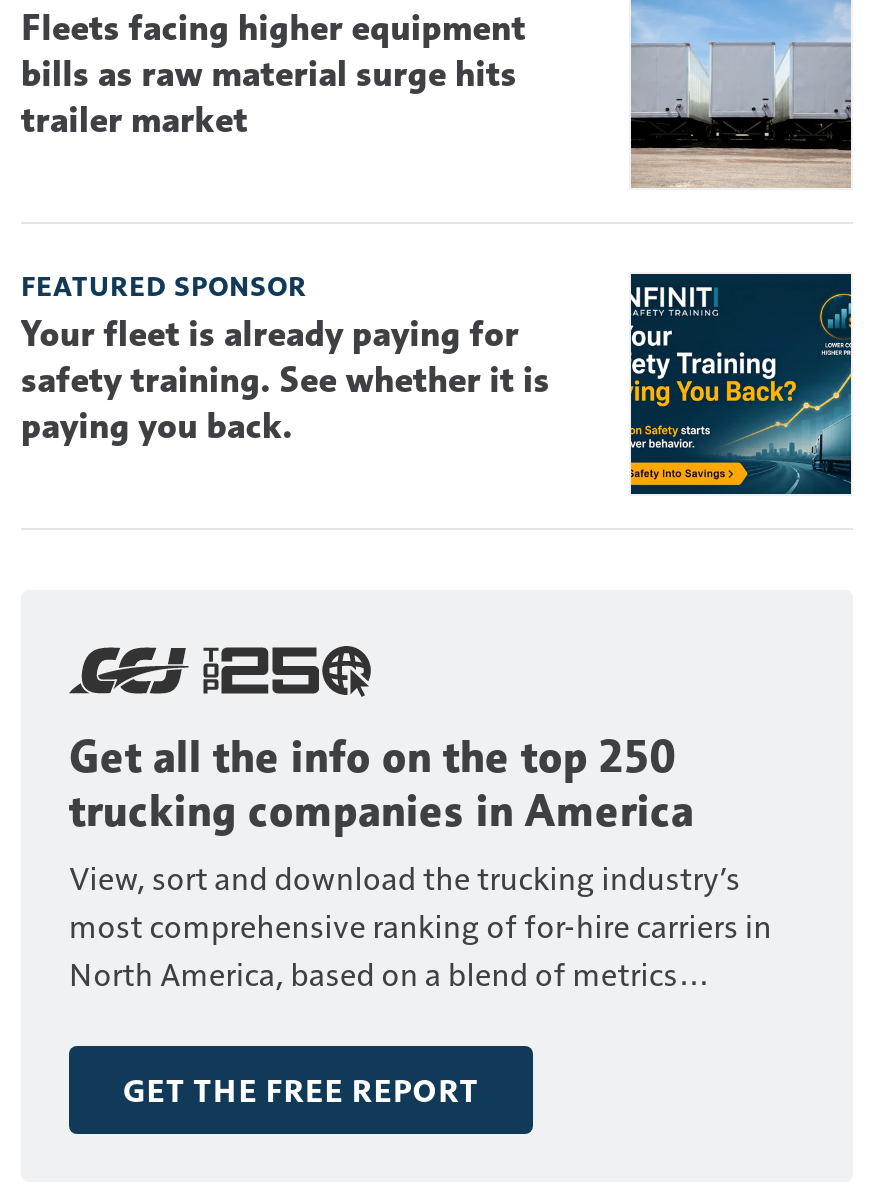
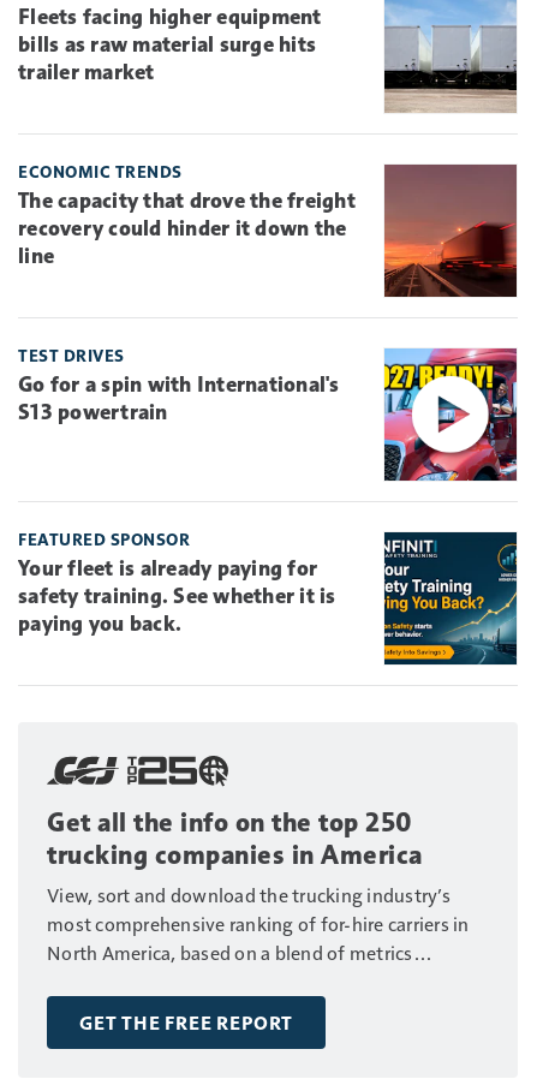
none -> [18,161,518,298] [image] | ECONOMIC TRENDS | The capacity that drove the freight | recovery could hinder it down the | line
none -> [18,345,518,482] [image] | TEST DRIVES | Go for a spin with International's | S13 powertrain

